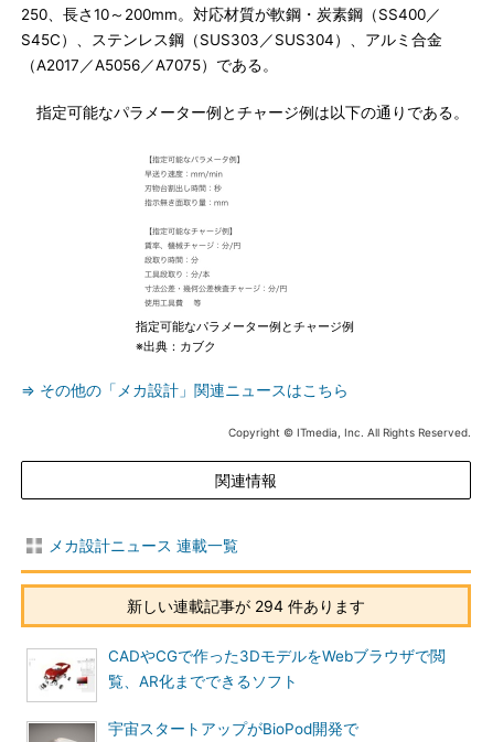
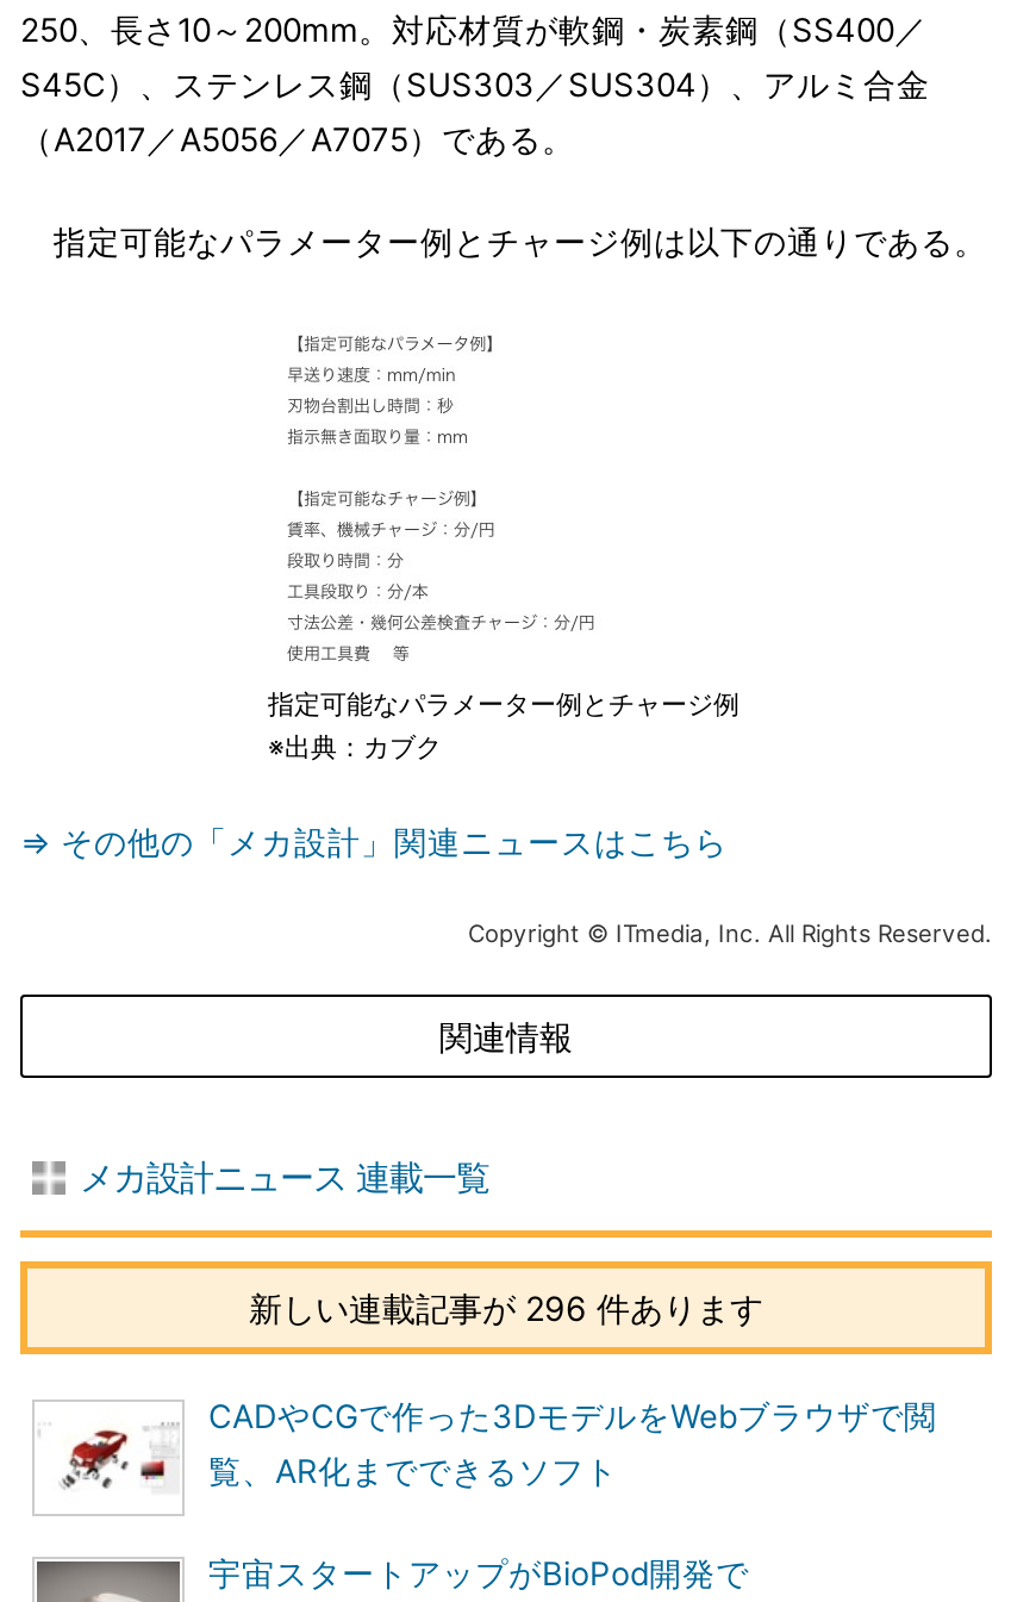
[127,596,365,615] 新しい連載記事が 294 件あります -> [249,1288,763,1328] 新しい連載記事が 296 件あります

